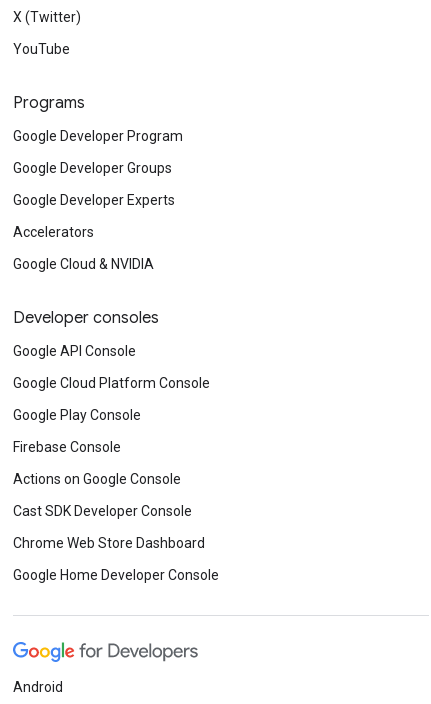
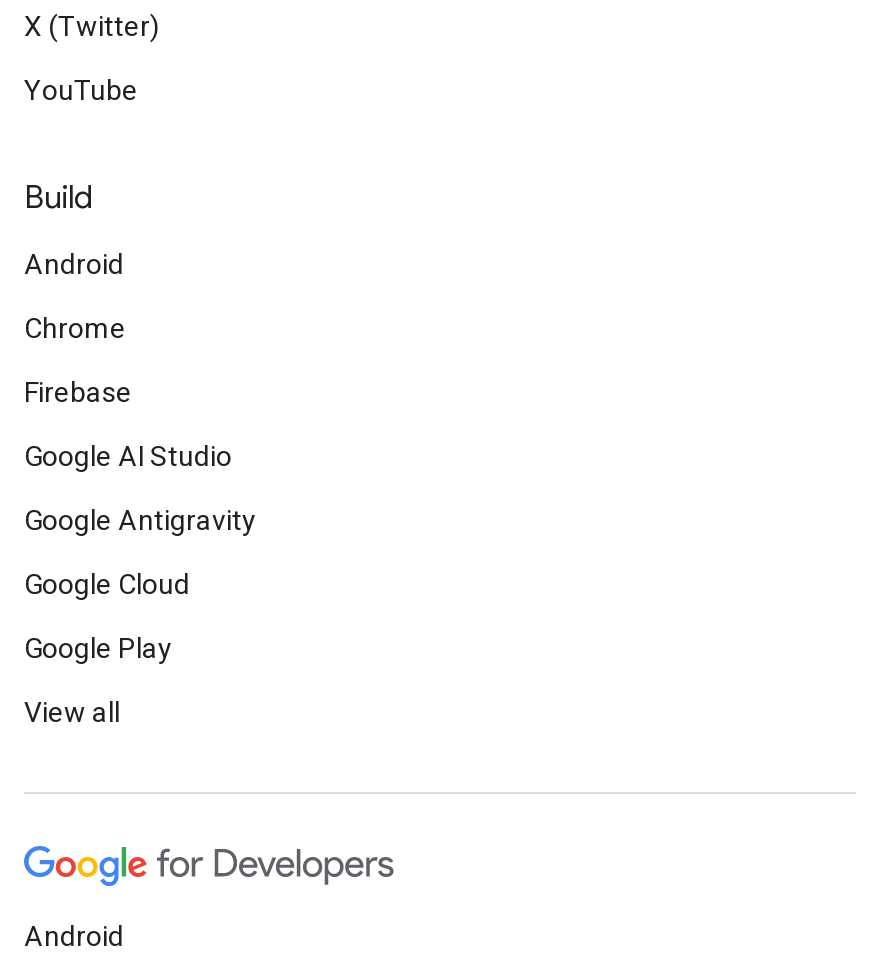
[13,93,219,583] Programs | Google Developer Program | Google Developer Groups | Google Developer Experts | Accelerators | Google Cloud & NVIDIA | Developer consoles | Google API Console | Google Cloud Platform Console | Google Play Console | Firebase Console | Actions on Google Console | Cast SDK Developer Console | Chrome Web Store Dashboard | Google Home Developer Console -> [24,178,256,728] Build | Android | Chrome | Firebase | Google AI Studio | Google Antigravity | Google Cloud | Google Play | View all

